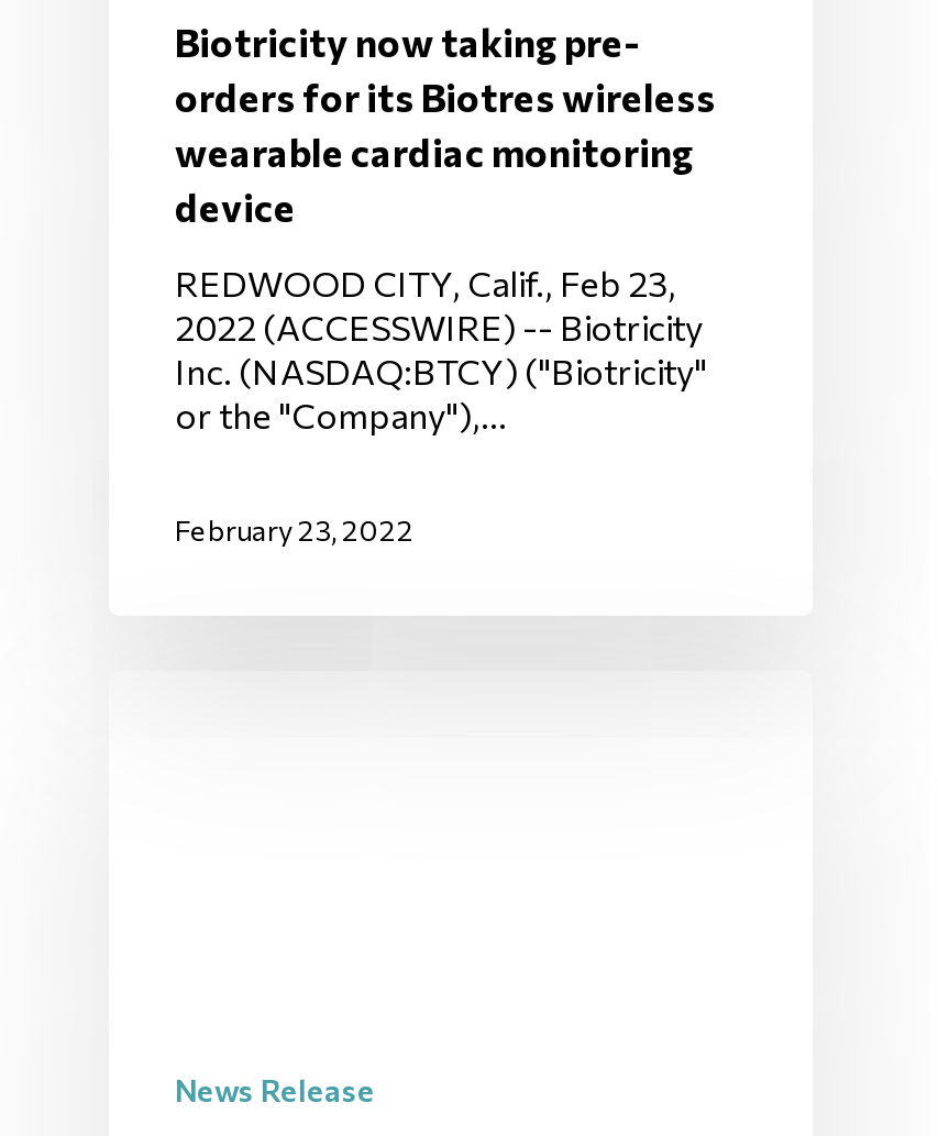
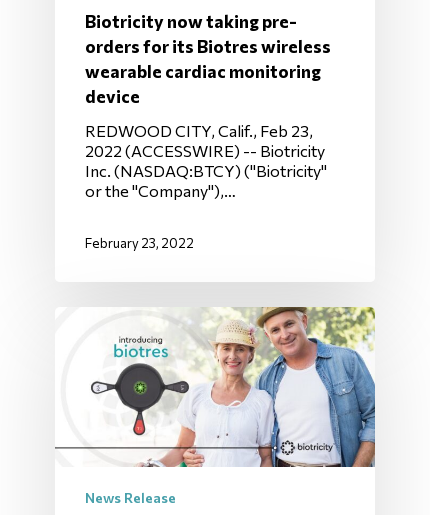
none -> [54,306,376,468] [image]

